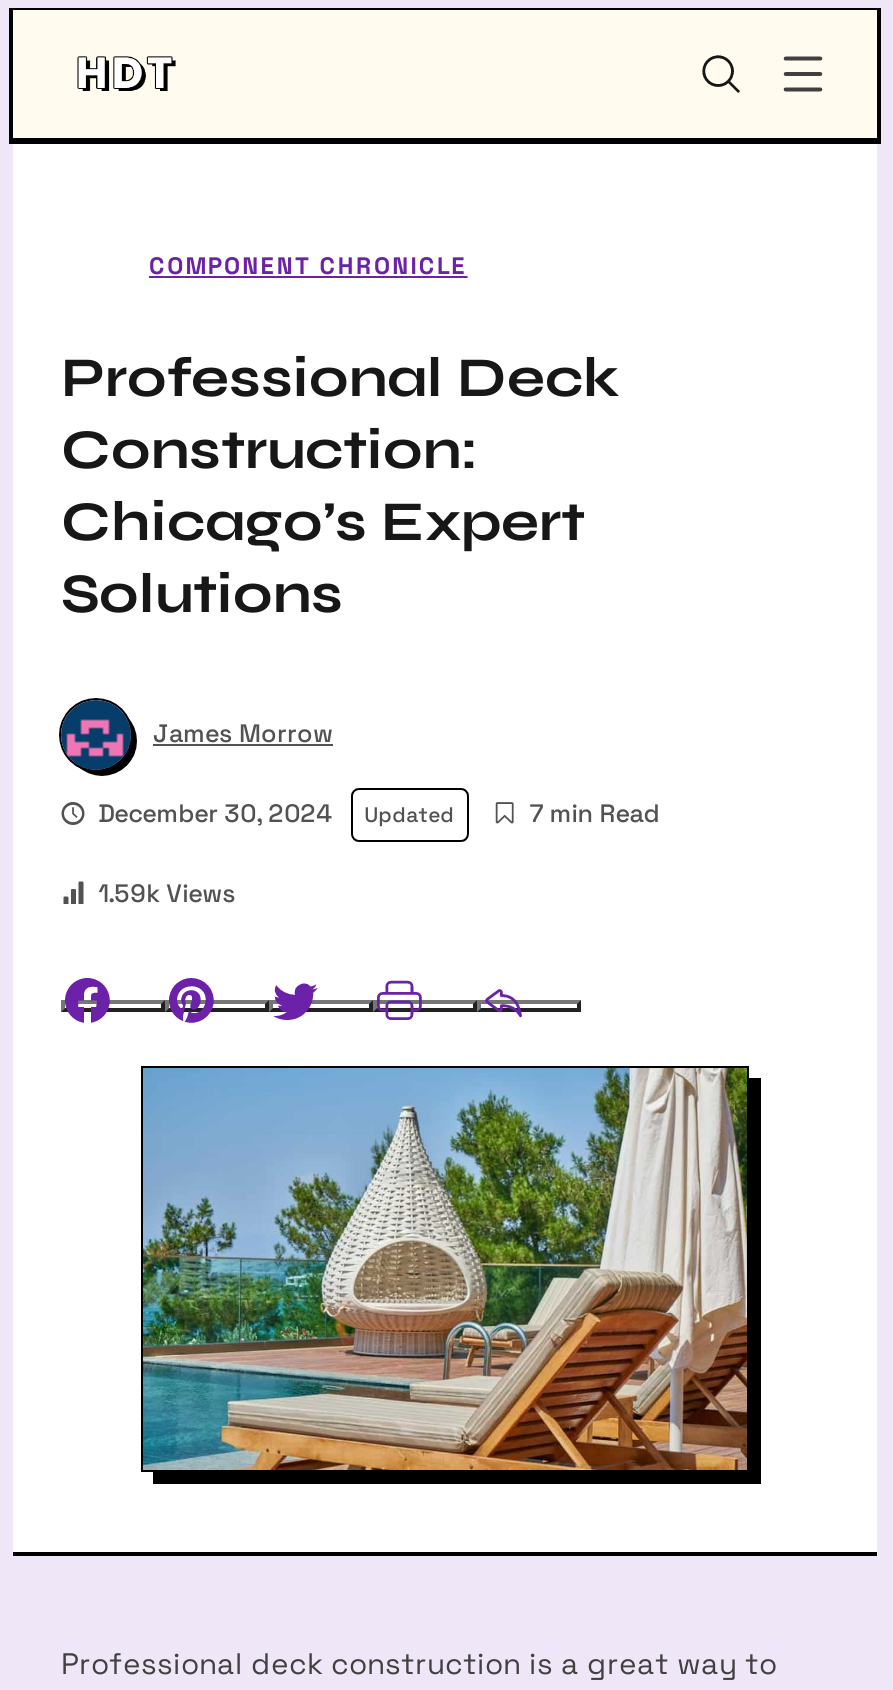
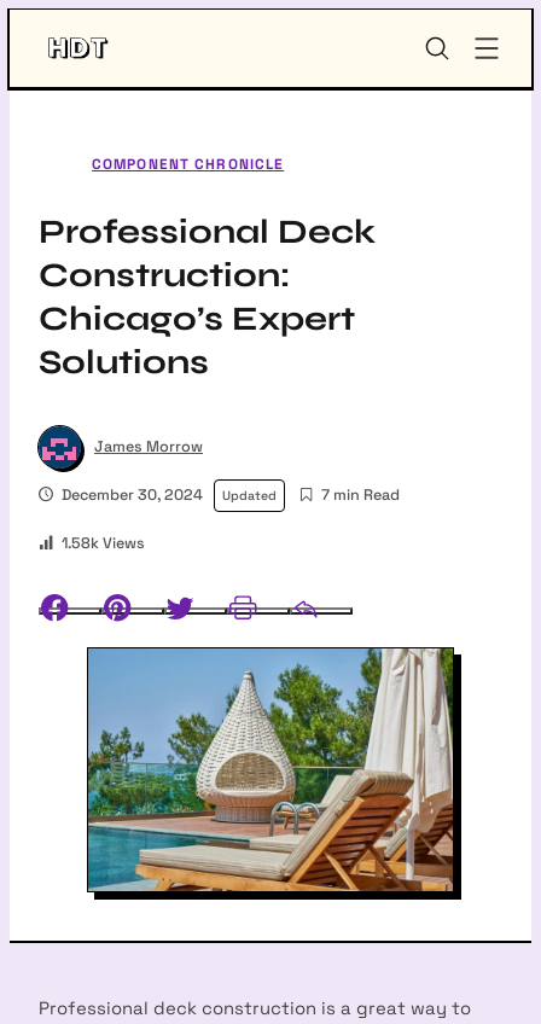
[98,878,236,910] 1.59k Views -> [61,534,144,553] 1.58k Views

